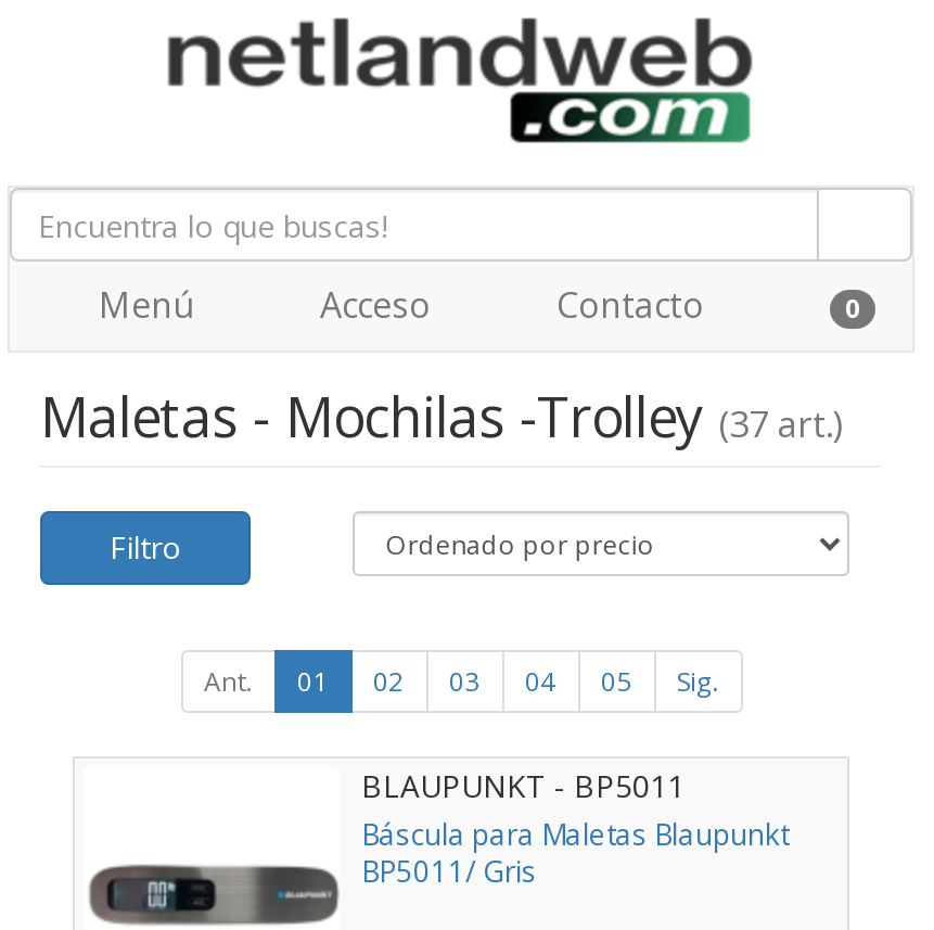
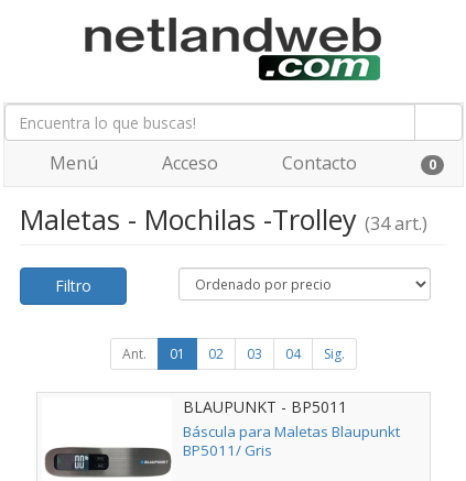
[40,379,843,453] Maletas - Mochilas -Trolley (37 art.) -> [20,200,427,238] Maletas - Mochilas -Trolley (34 art.)
[601,663,631,700] 05 -> none

